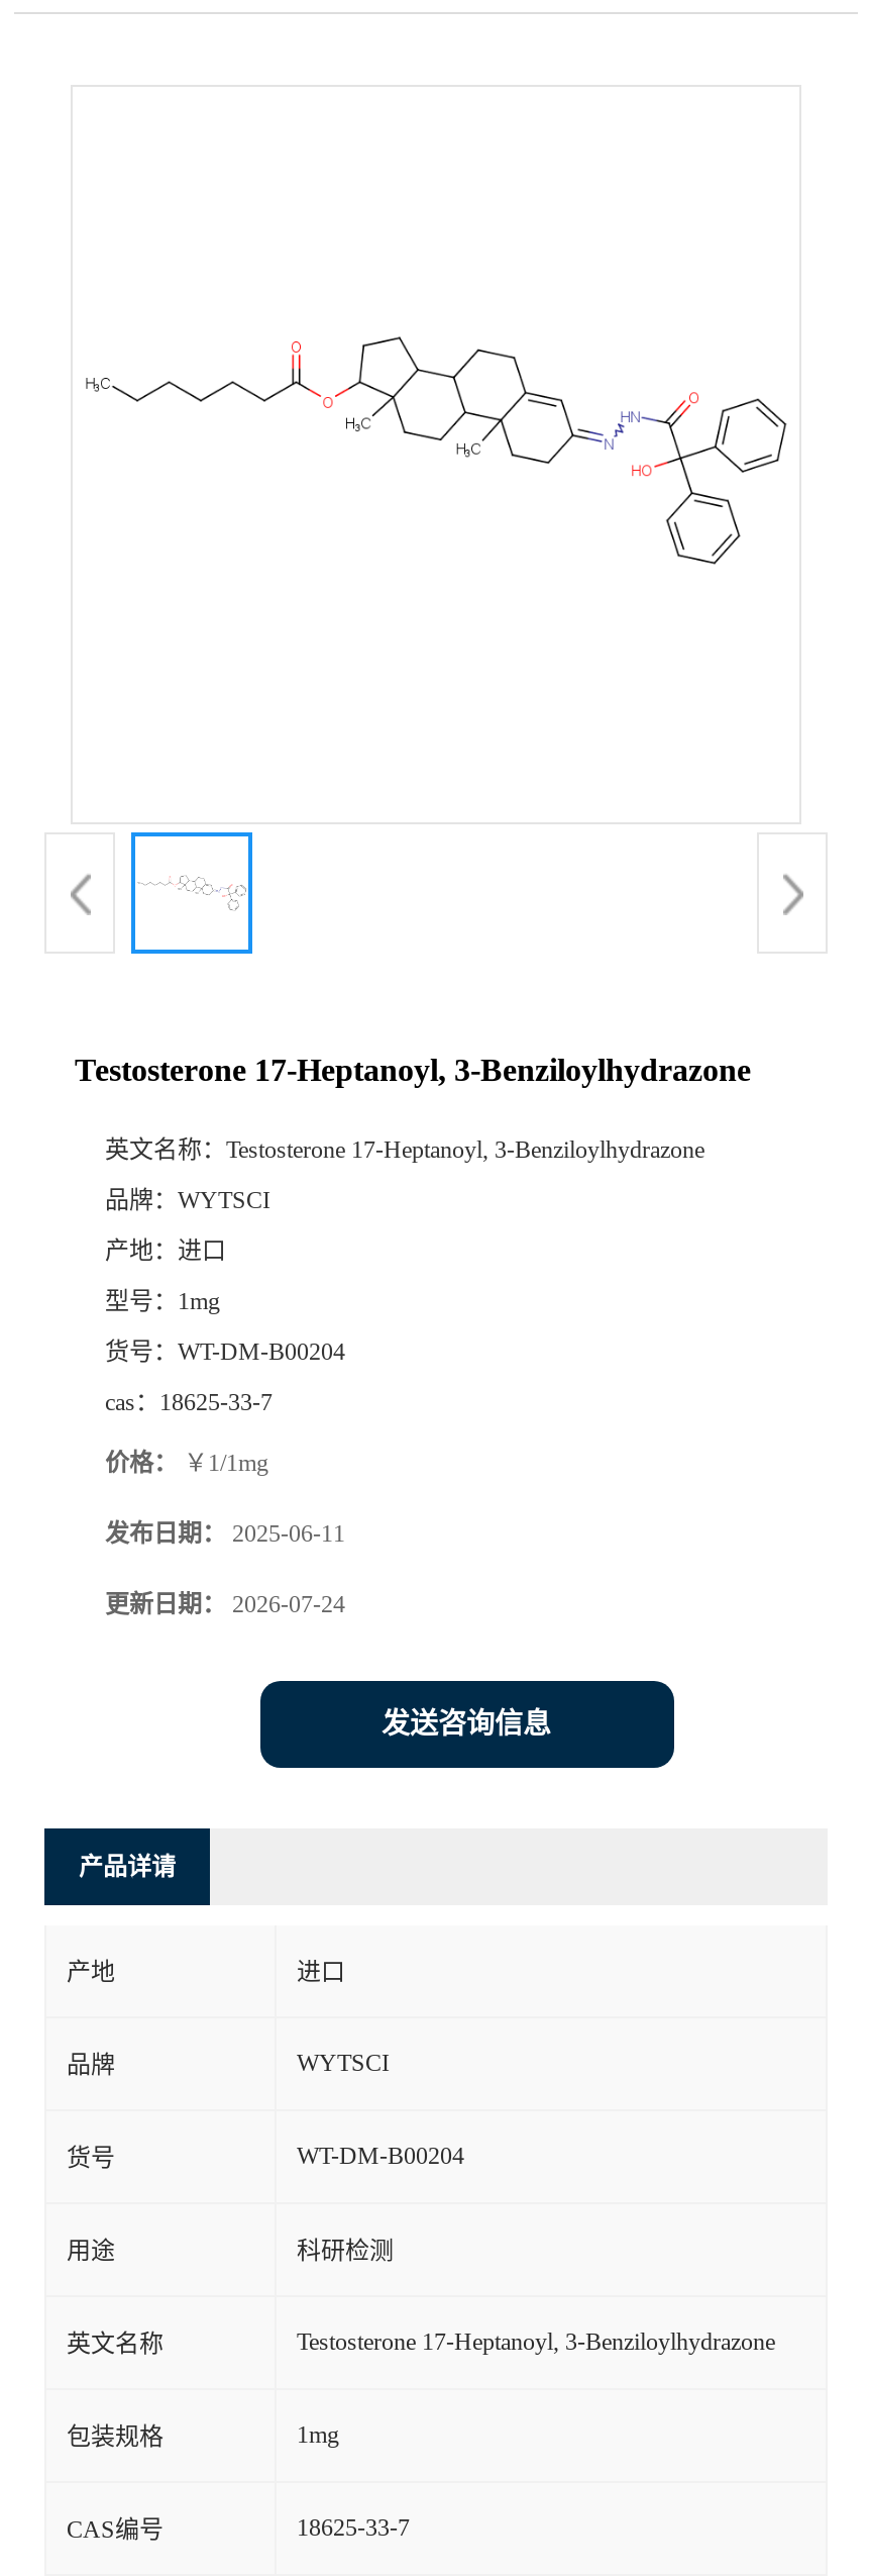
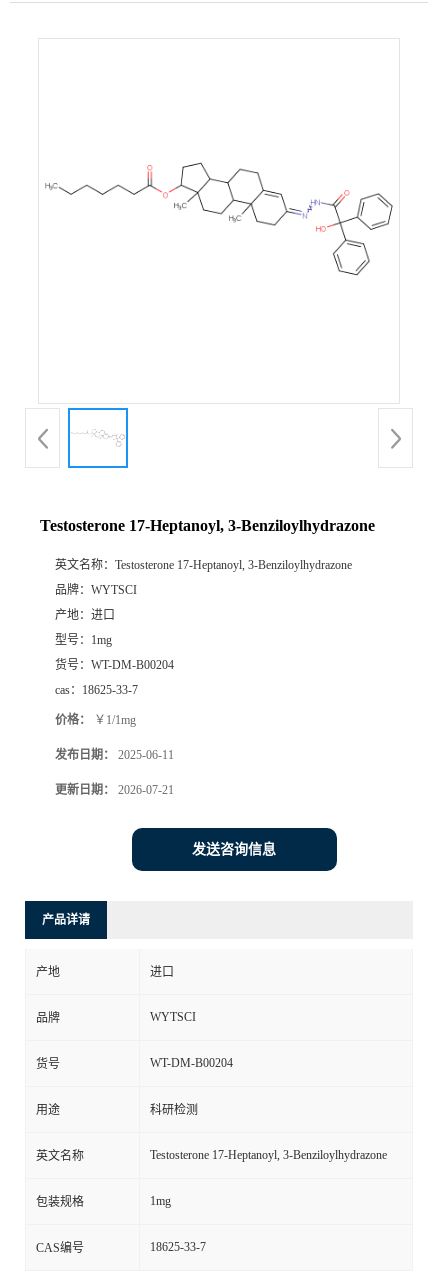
[105,1590,345,1618] 更新日期：2026-07-24 -> [55,783,174,797] 更新日期：2026-07-21

